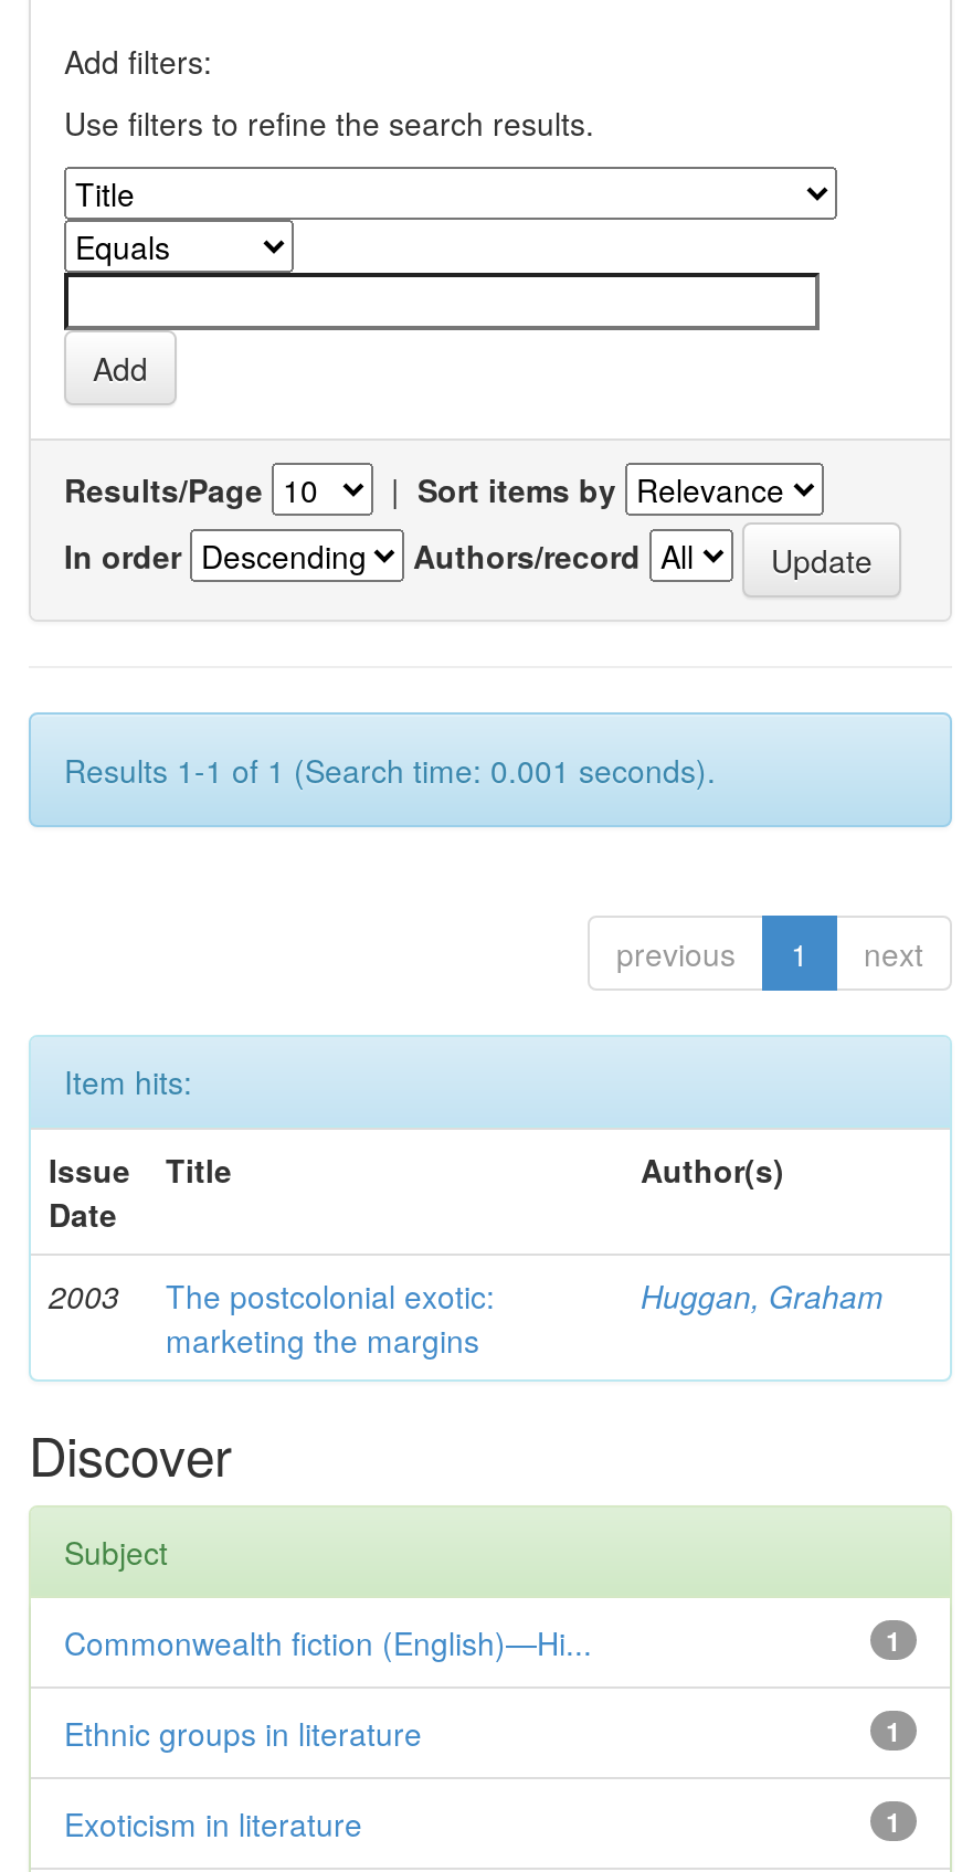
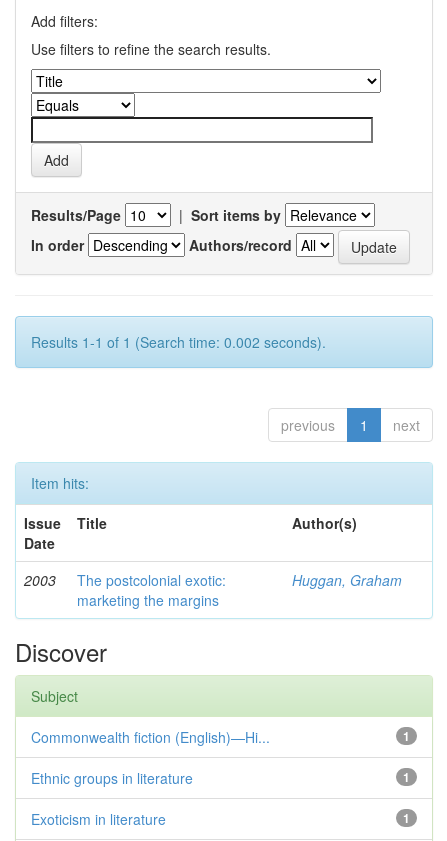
[64,748,716,792] Results 1-1 of 1 (Search time: 0.001 seconds). -> [31,332,326,352] Results 1-1 of 1 (Search time: 0.002 seconds).

